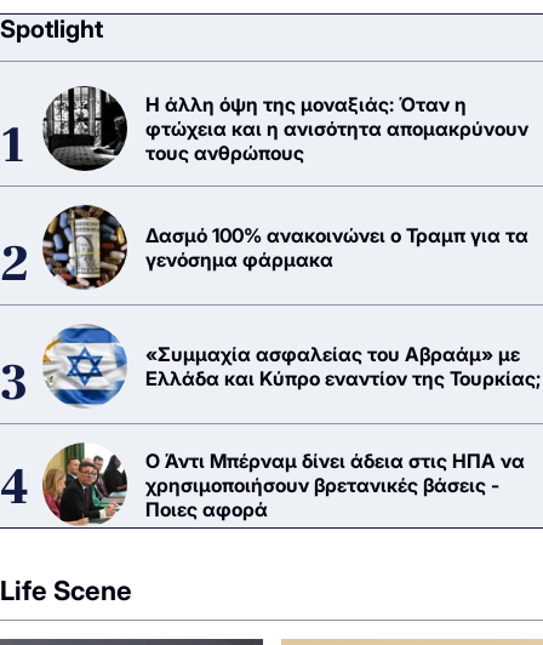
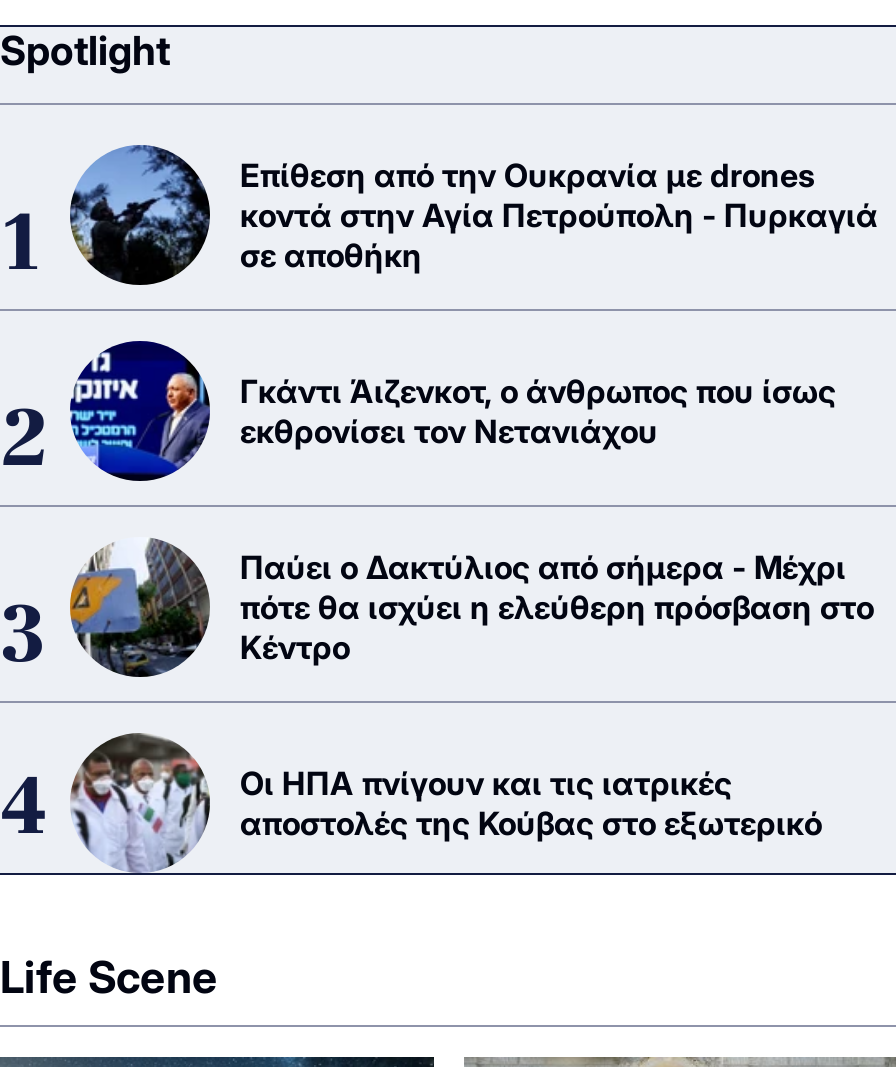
[44,86,528,165] [image] | Η άλλη όψη της μοναξιάς: Όταν η | φτώχεια και η ανισότητα απομακρύνουν | τους ανθρώπους -> [70,145,878,274] [image] | Επίθεση από την Ουκρανία με drones | κοντά στην Αγία Πετρούπολη - Πυρκαγιά | σε αποθήκη
[41,205,528,291] [image] | Δασμό 100% ανακοινώνει ο Τραμπ για τα | γενόσημα φάρμακα -> [70,341,836,481] [image] | Γκάντι Άιζενκοτ, ο άνθρωπος που ίσως | εκθρονίσει τον Νετανιάχου
[42,324,541,409] [image] | «Συμμαχία ασφαλείας του Αβραάμ» με | Ελλάδα και Κύπρο εναντίον της Τουρκίας; -> [68,539,874,679] [image] | Παύει ο Δακτύλιος από σήμερα - Μέχρι | πότε θα ισχύει η ελεύθερη πρόσβαση στο | Κέντρο
[41,443,525,527] [image] | Ο Άντι Μπέρναμ δίνει άδεια στις ΗΠΑ να | χρησιμοποιήσουν βρετανικές βάσεις - | Ποιες αφορά -> [70,733,822,873] [image] | Οι ΗΠΑ πνίγουν και τις ιατρικές | αποστολές της Κούβας στο εξωτερικό

